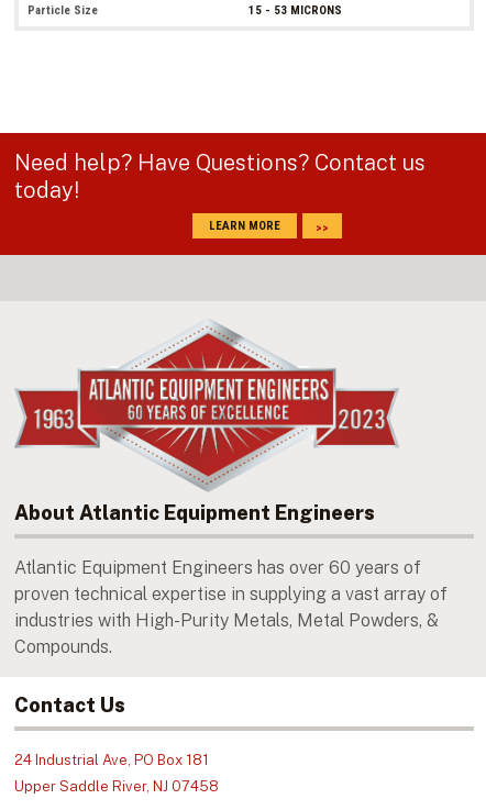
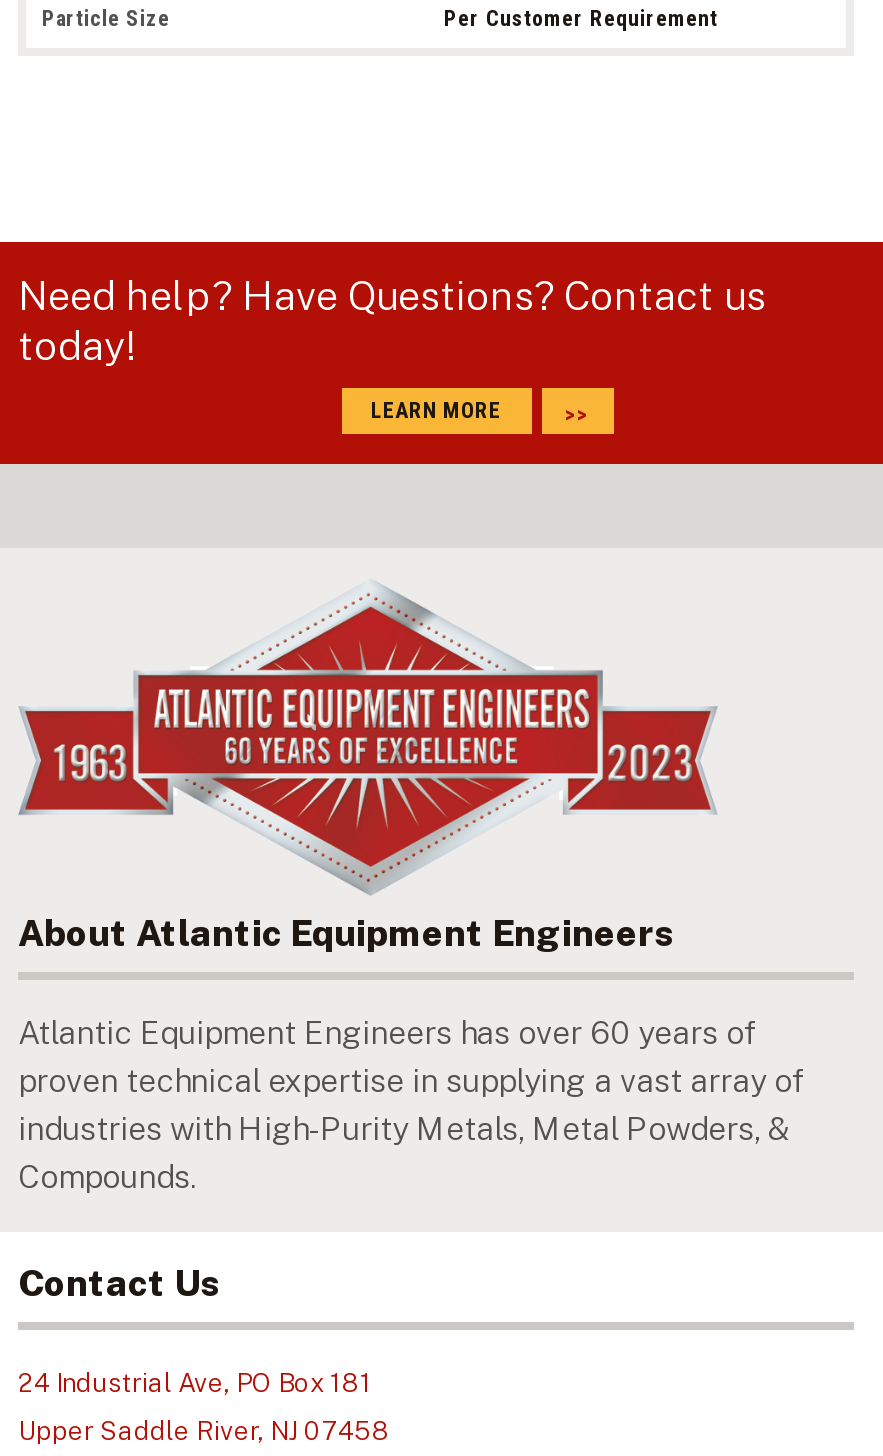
[248,4,342,18] 15 - 53 MICRONS -> [444,7,718,33] Per Customer Requirement

